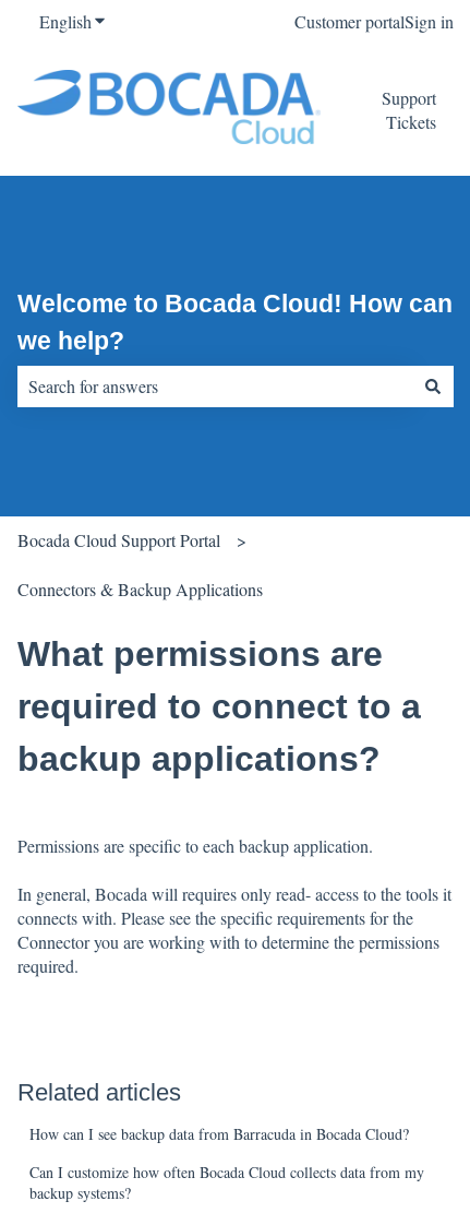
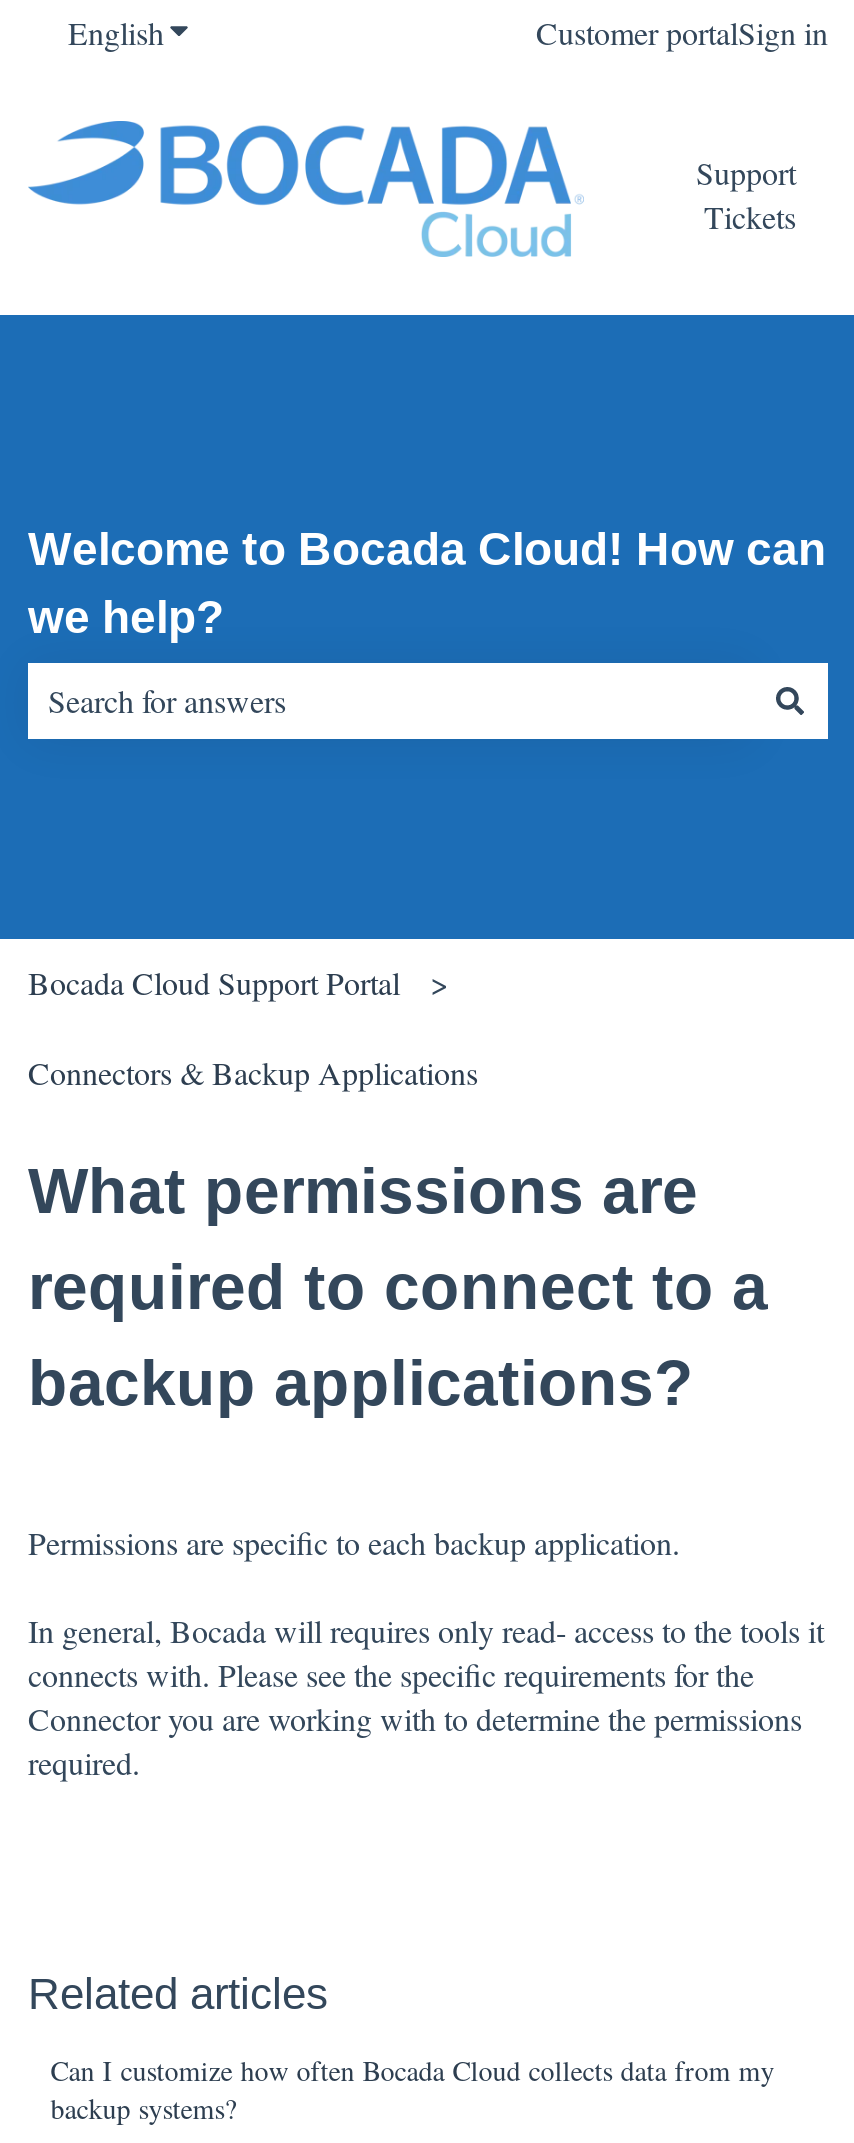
[30,1124,415,1145] How can I see backup data from Barracuda in Bocada Cloud? -> none

